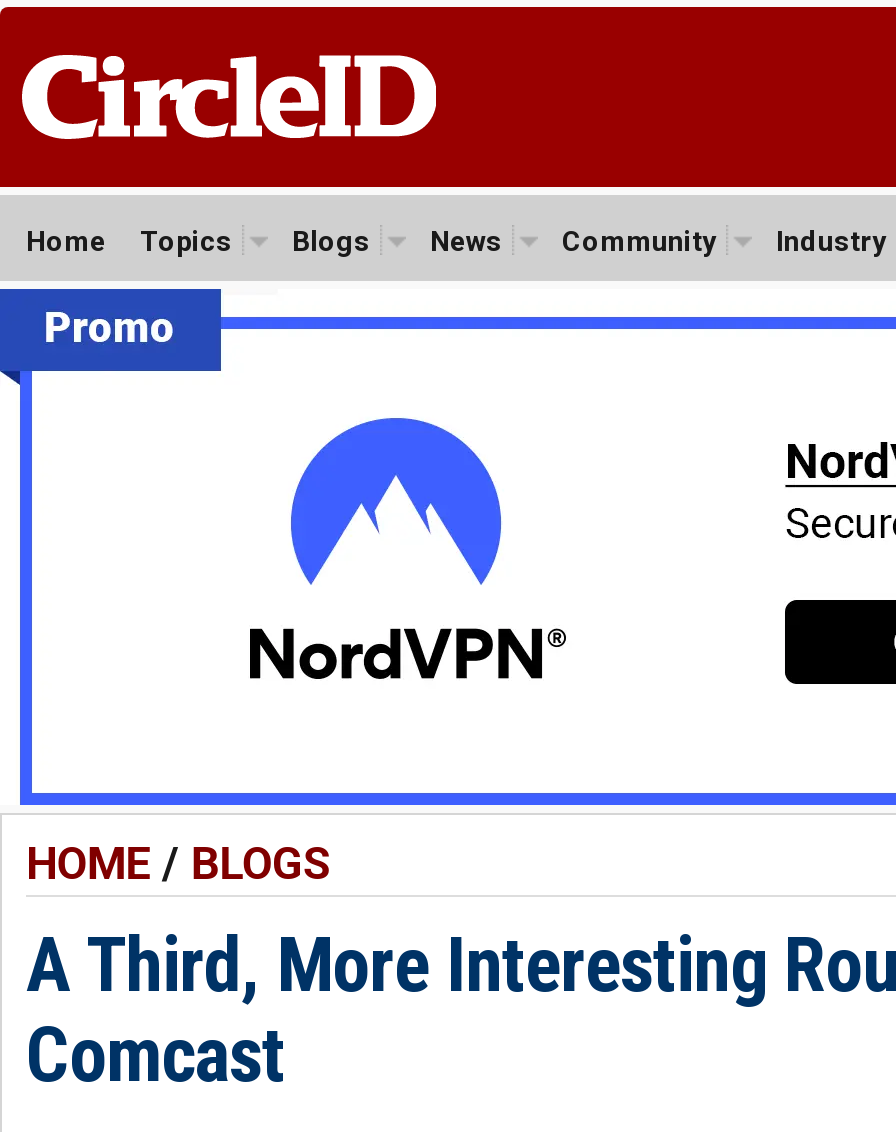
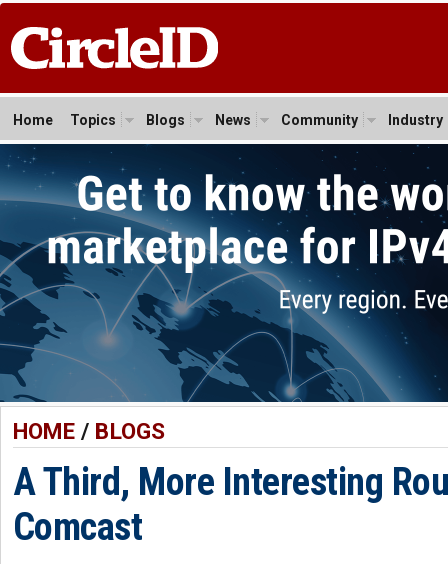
[6,287,890,807] [image] -> [3,143,445,403] [image]

